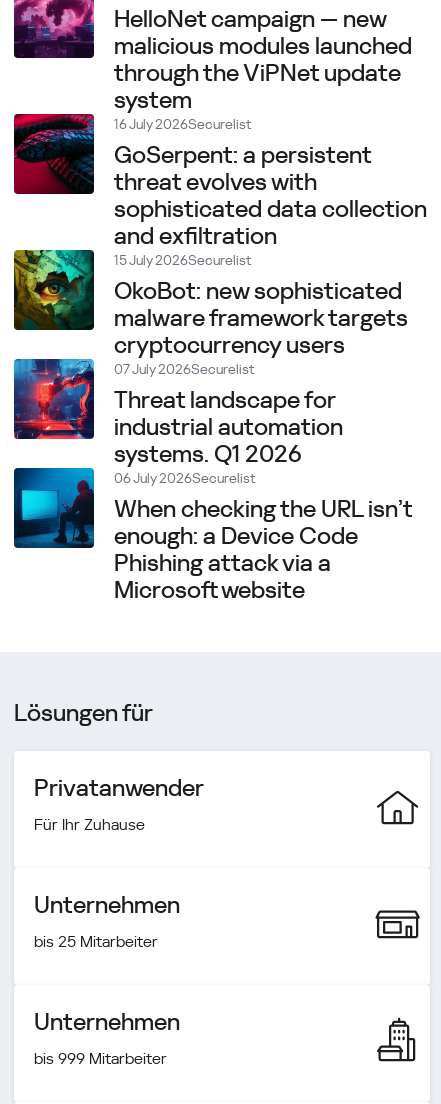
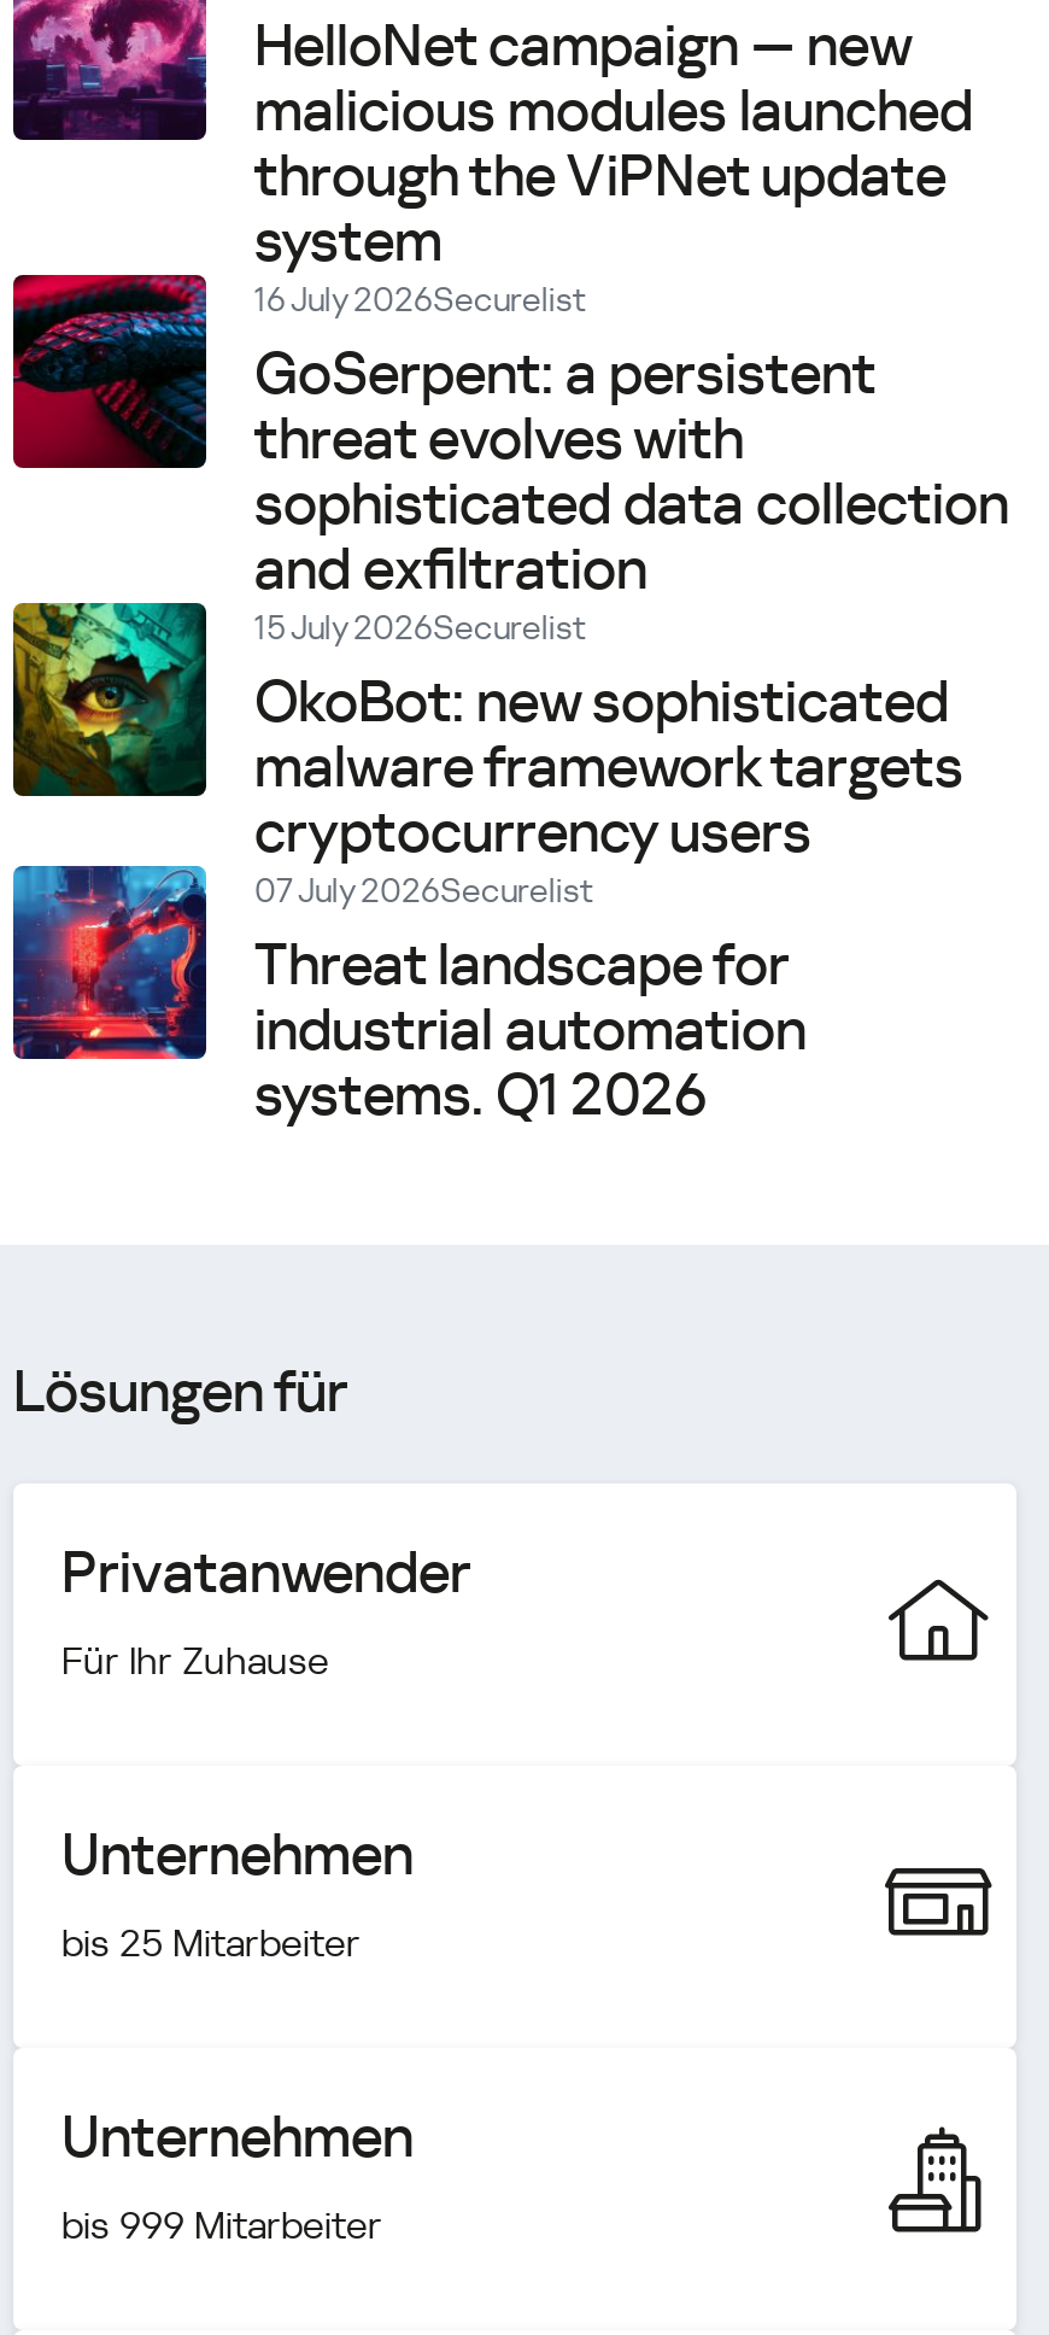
[13,467,412,604] [image] | 06 July 2026Securelist | When checking the URL isn’t | enough: a Device Code | Phishing attack via a | Microsoft website -> none

